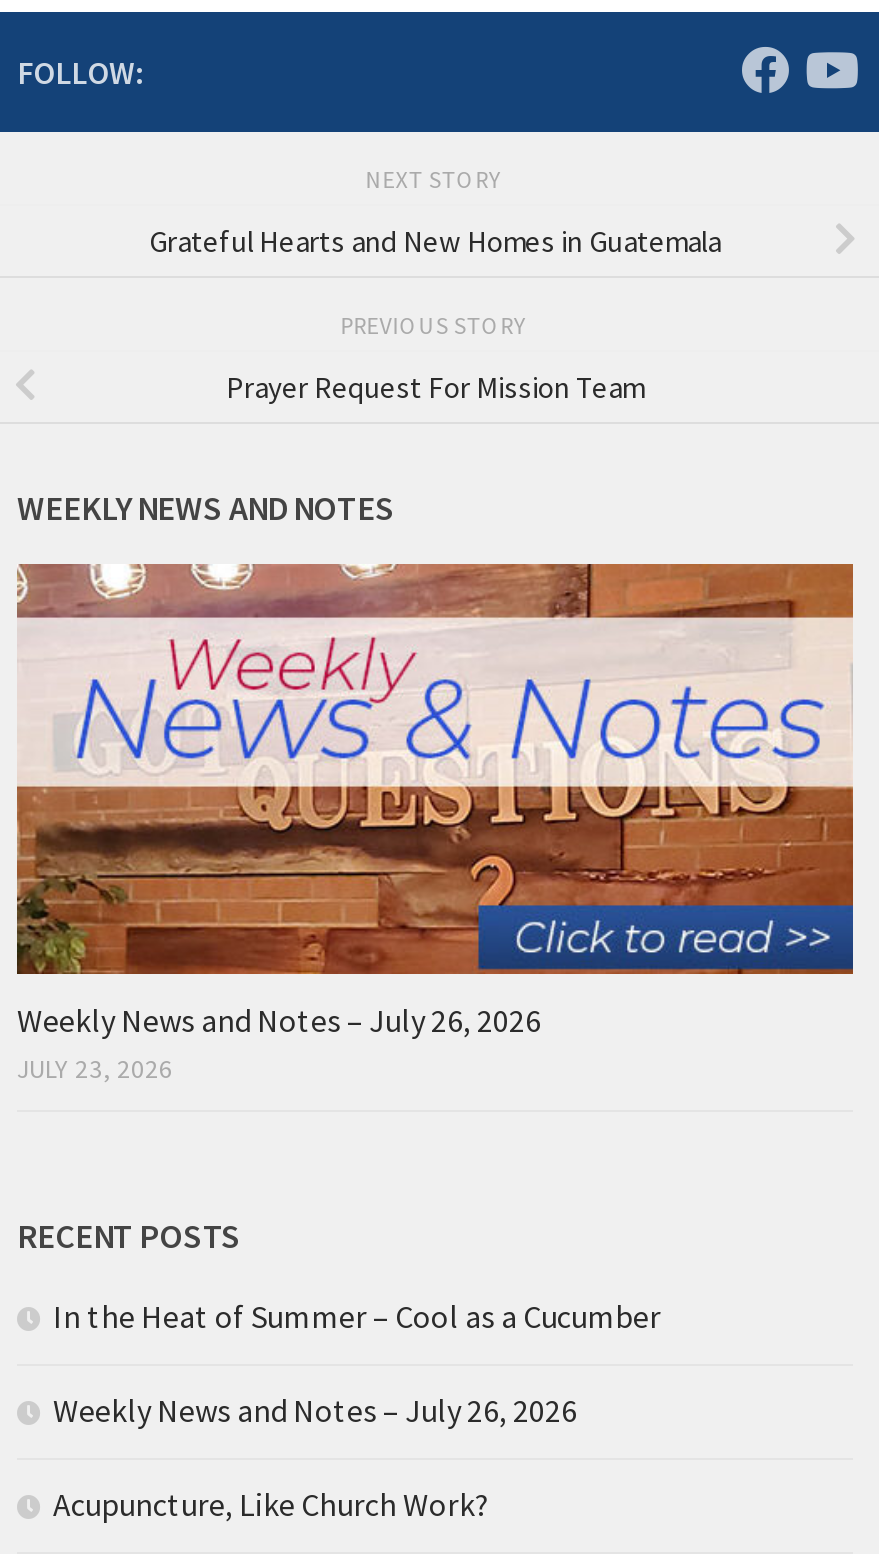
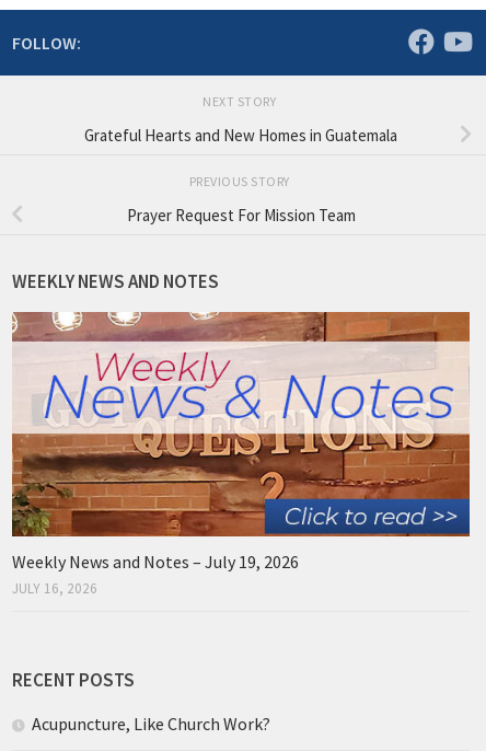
[17,1000,541,1040] Weekly News and Notes – July 26, 2026 -> [12,551,299,572] Weekly News and Notes – July 19, 2026
[17,1052,173,1086] JULY 23, 2026 -> [12,579,97,598] JULY 16, 2026
[53,1296,661,1430] In the Heat of Summer – Cool as a Cucumber | Weekly News and Notes – July 26, 2026 -> none

